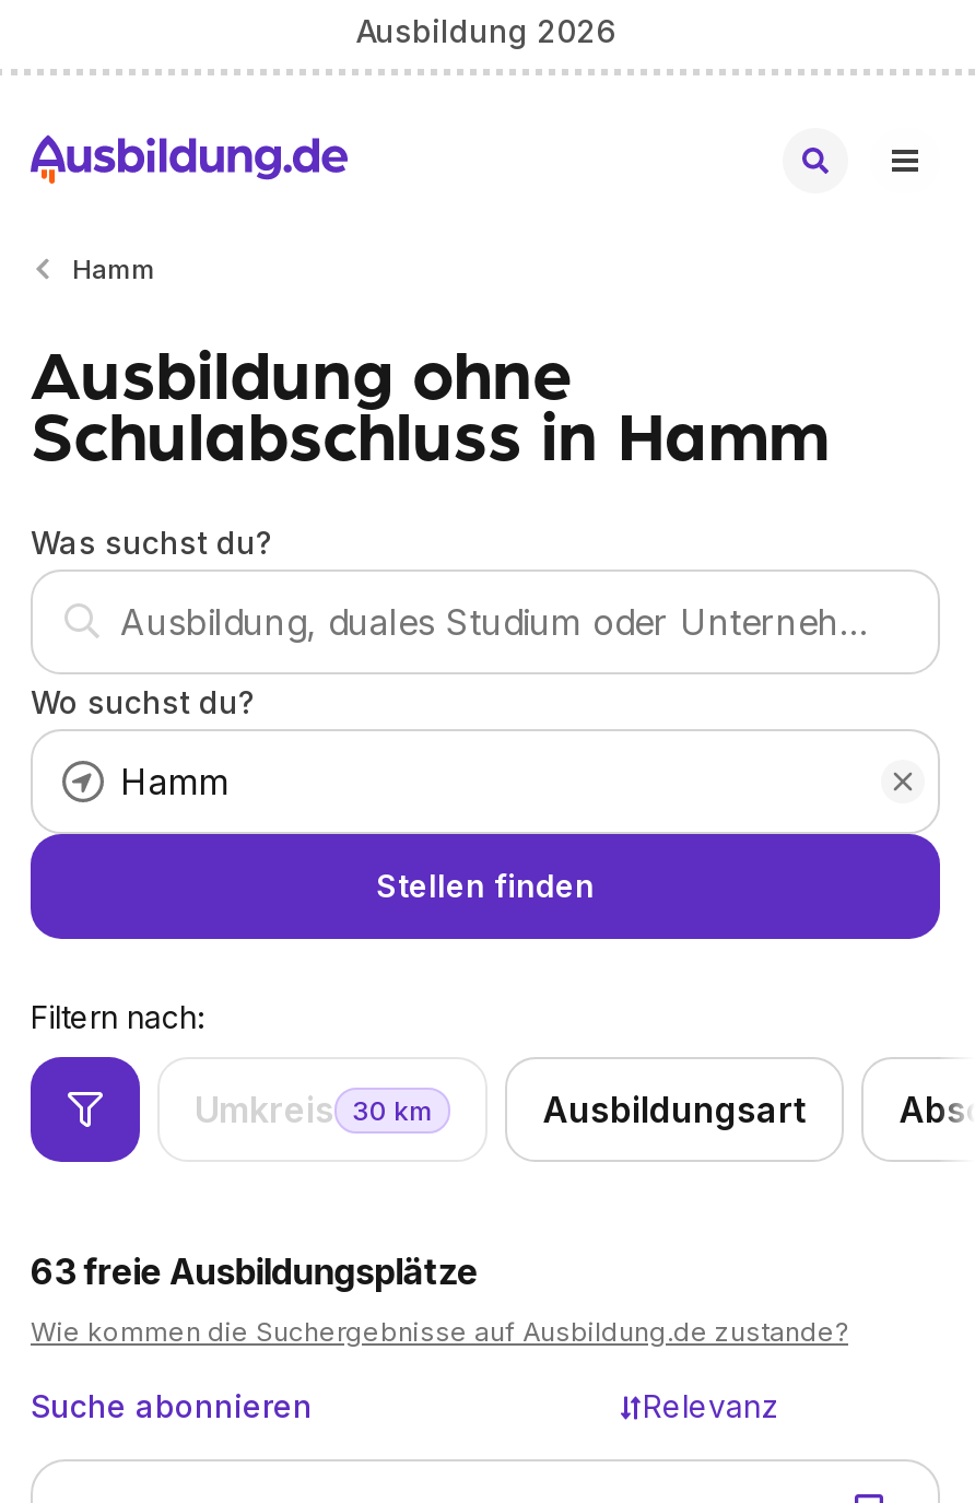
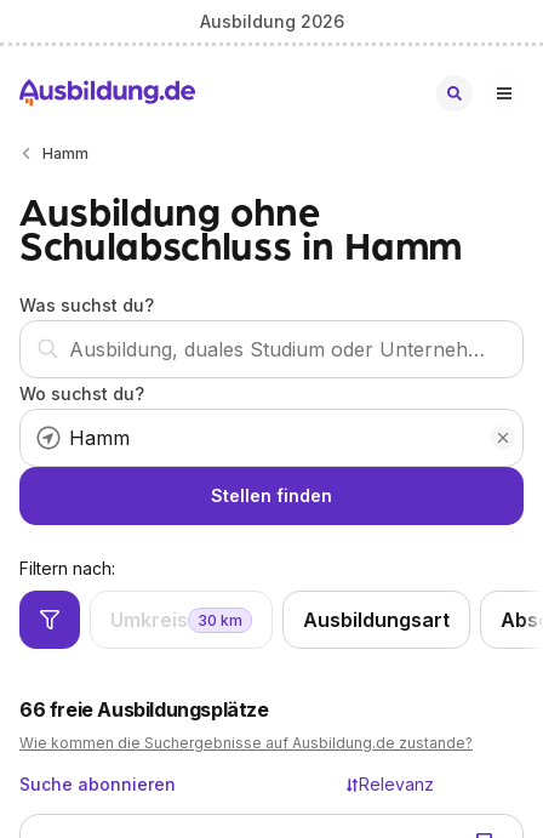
[31,1249,478,1293] 63 freie Ausbildungsplätze -> [19,697,269,722] 66 freie Ausbildungsplätze

